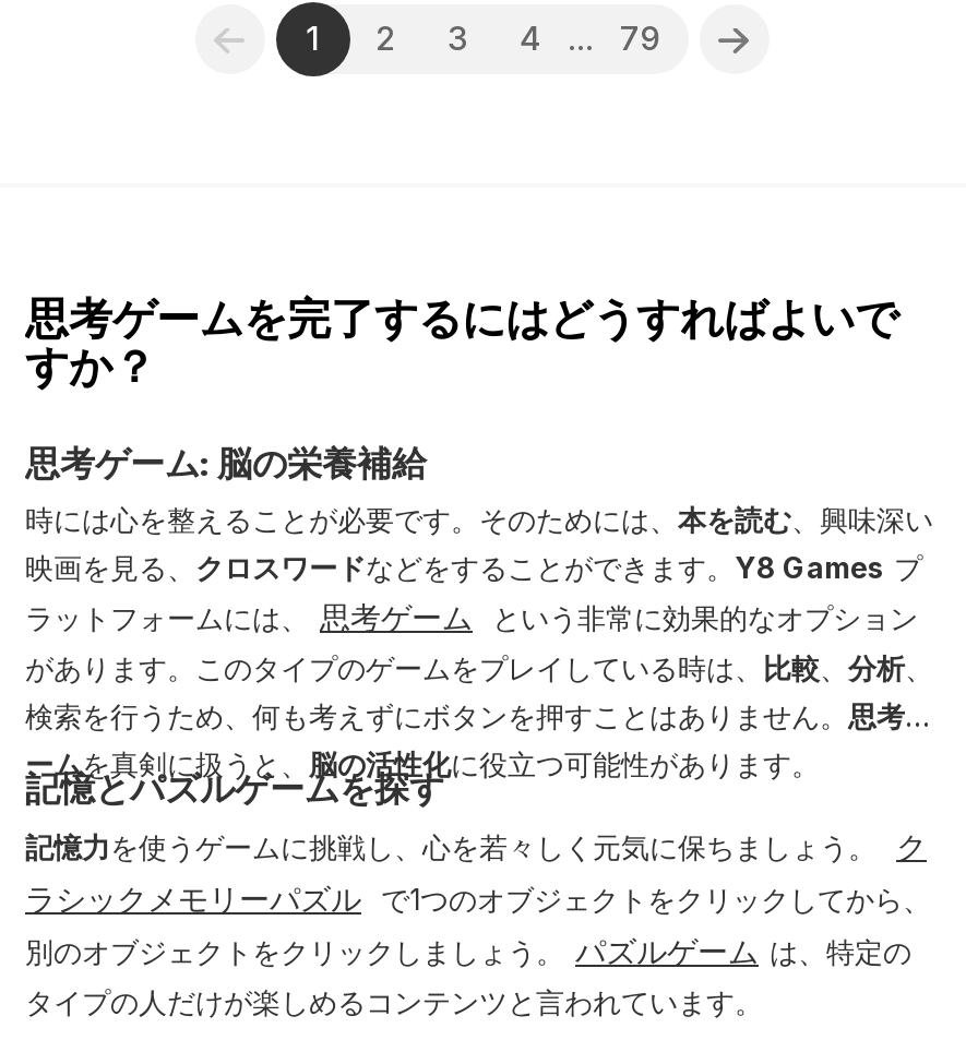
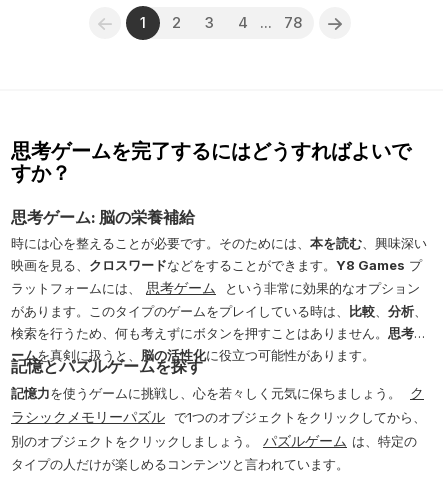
[620,17,661,59] 79 -> [284,13,302,32] 78

